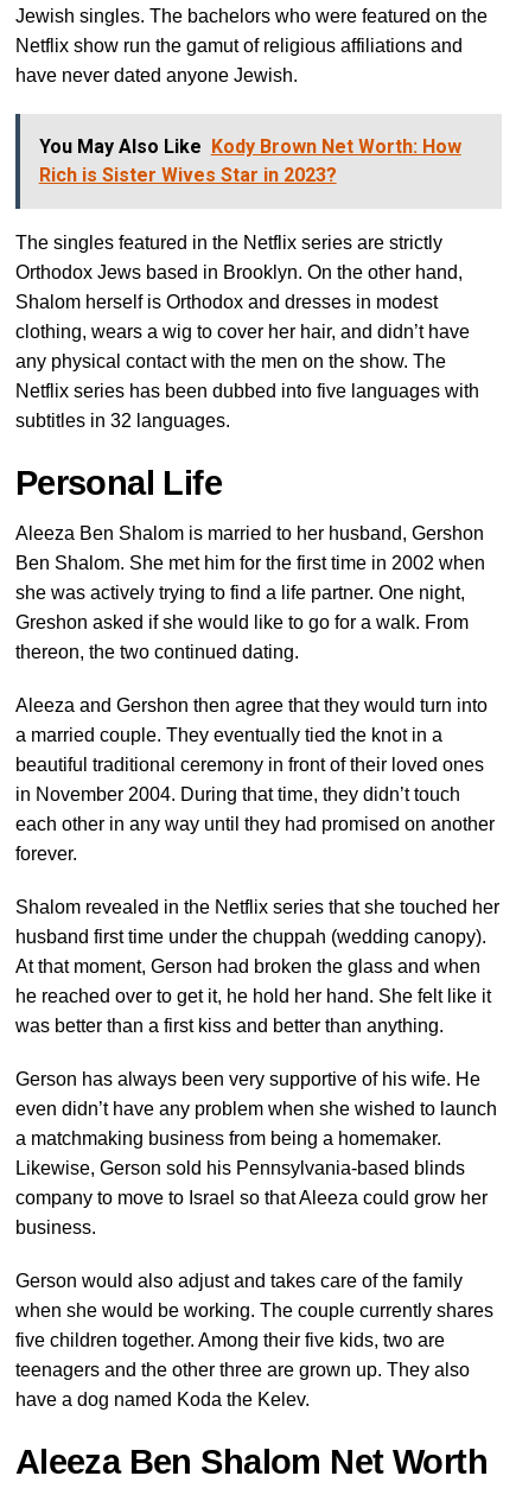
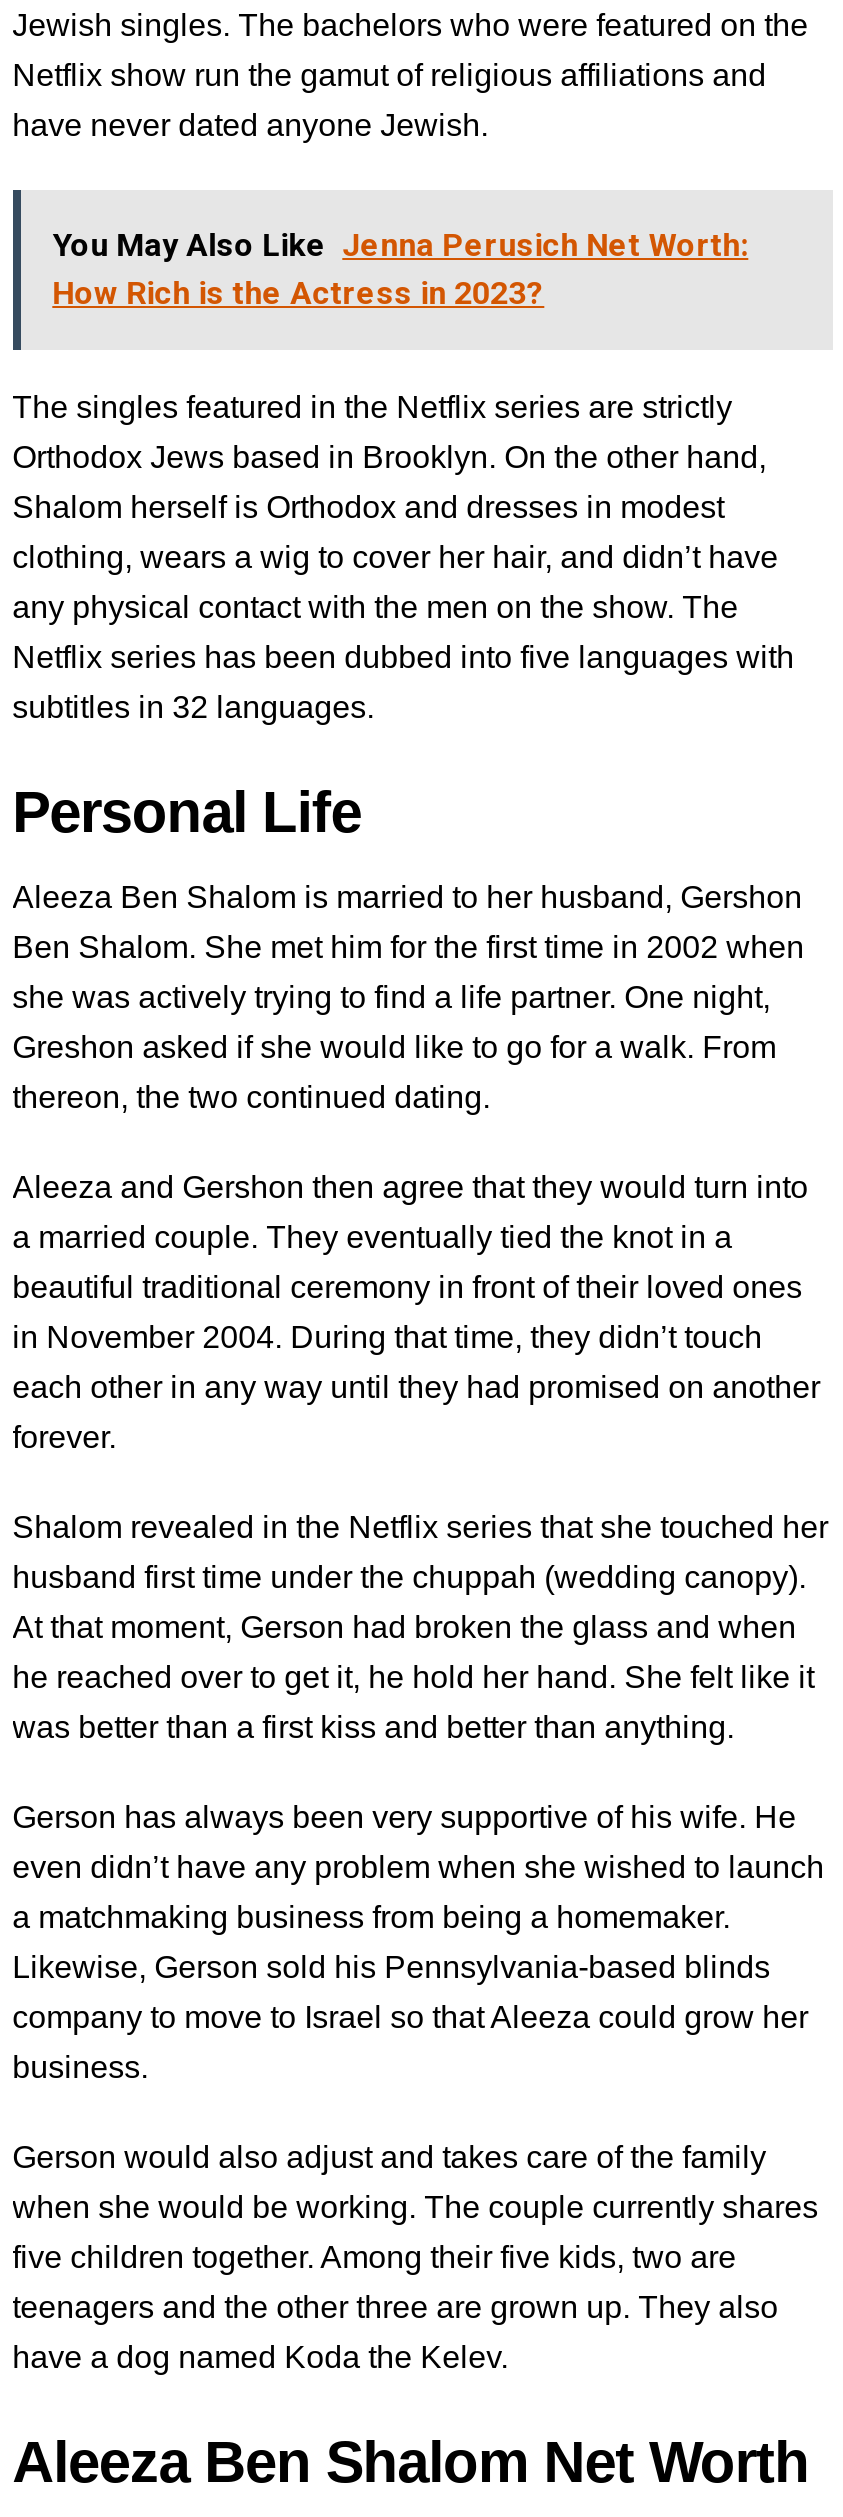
[39,135,461,186] You May Also Like Kody Brown Net Worth: How | Rich is Sister Wives Star in 2023? -> [52,227,748,313] You May Also Like Jenna Perusich Net Worth: | How Rich is the Actress in 2023?

